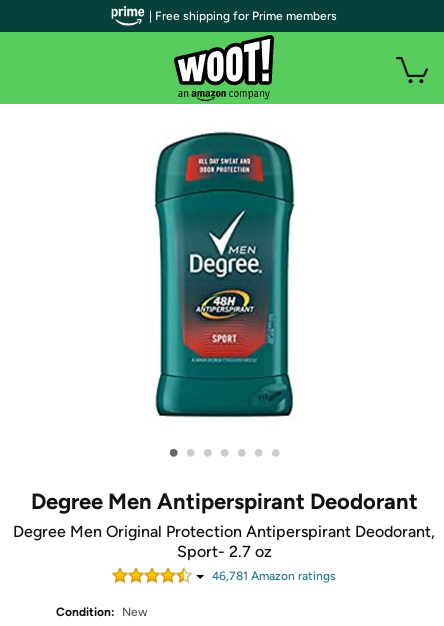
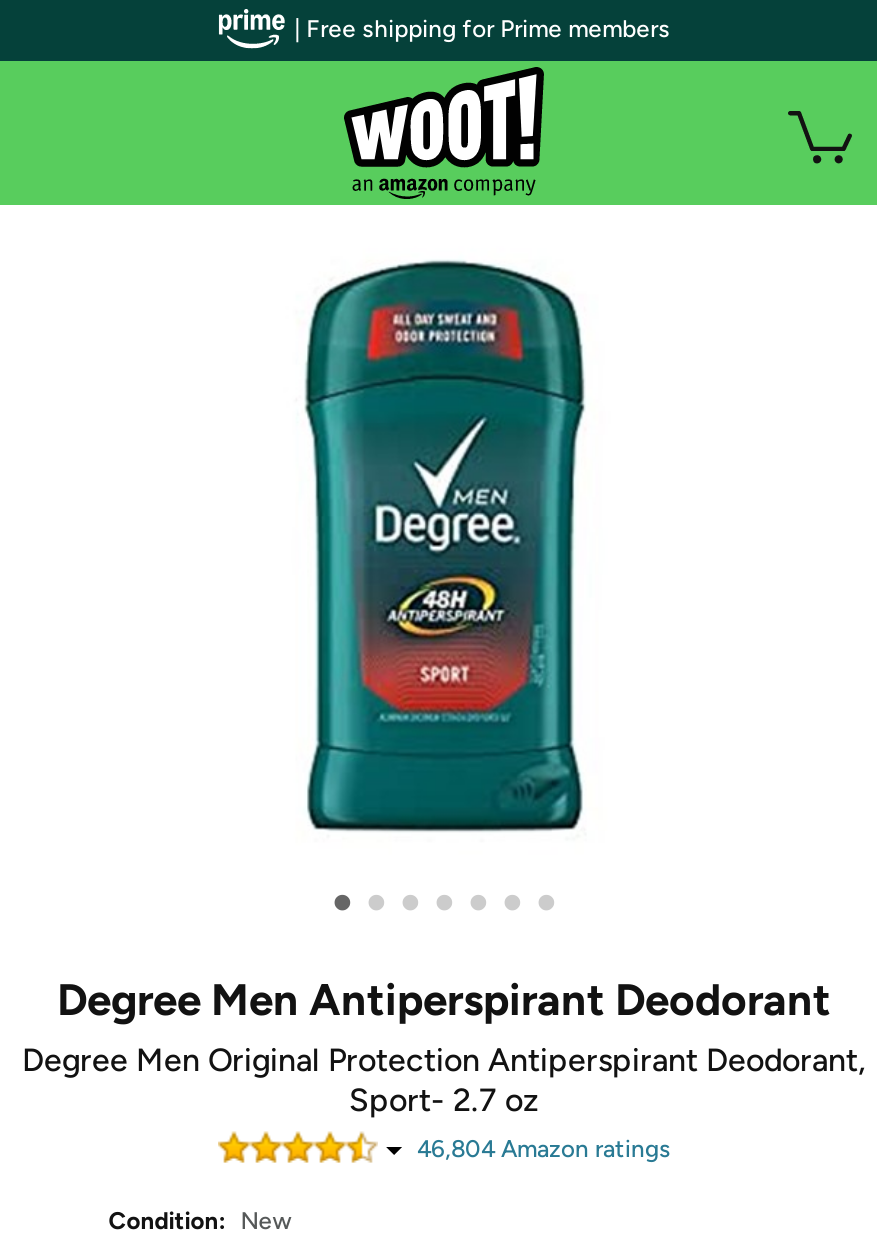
[212,569,336,583] 46,781 Amazon ratings -> [417,1135,671,1163] 46,804 Amazon ratings

